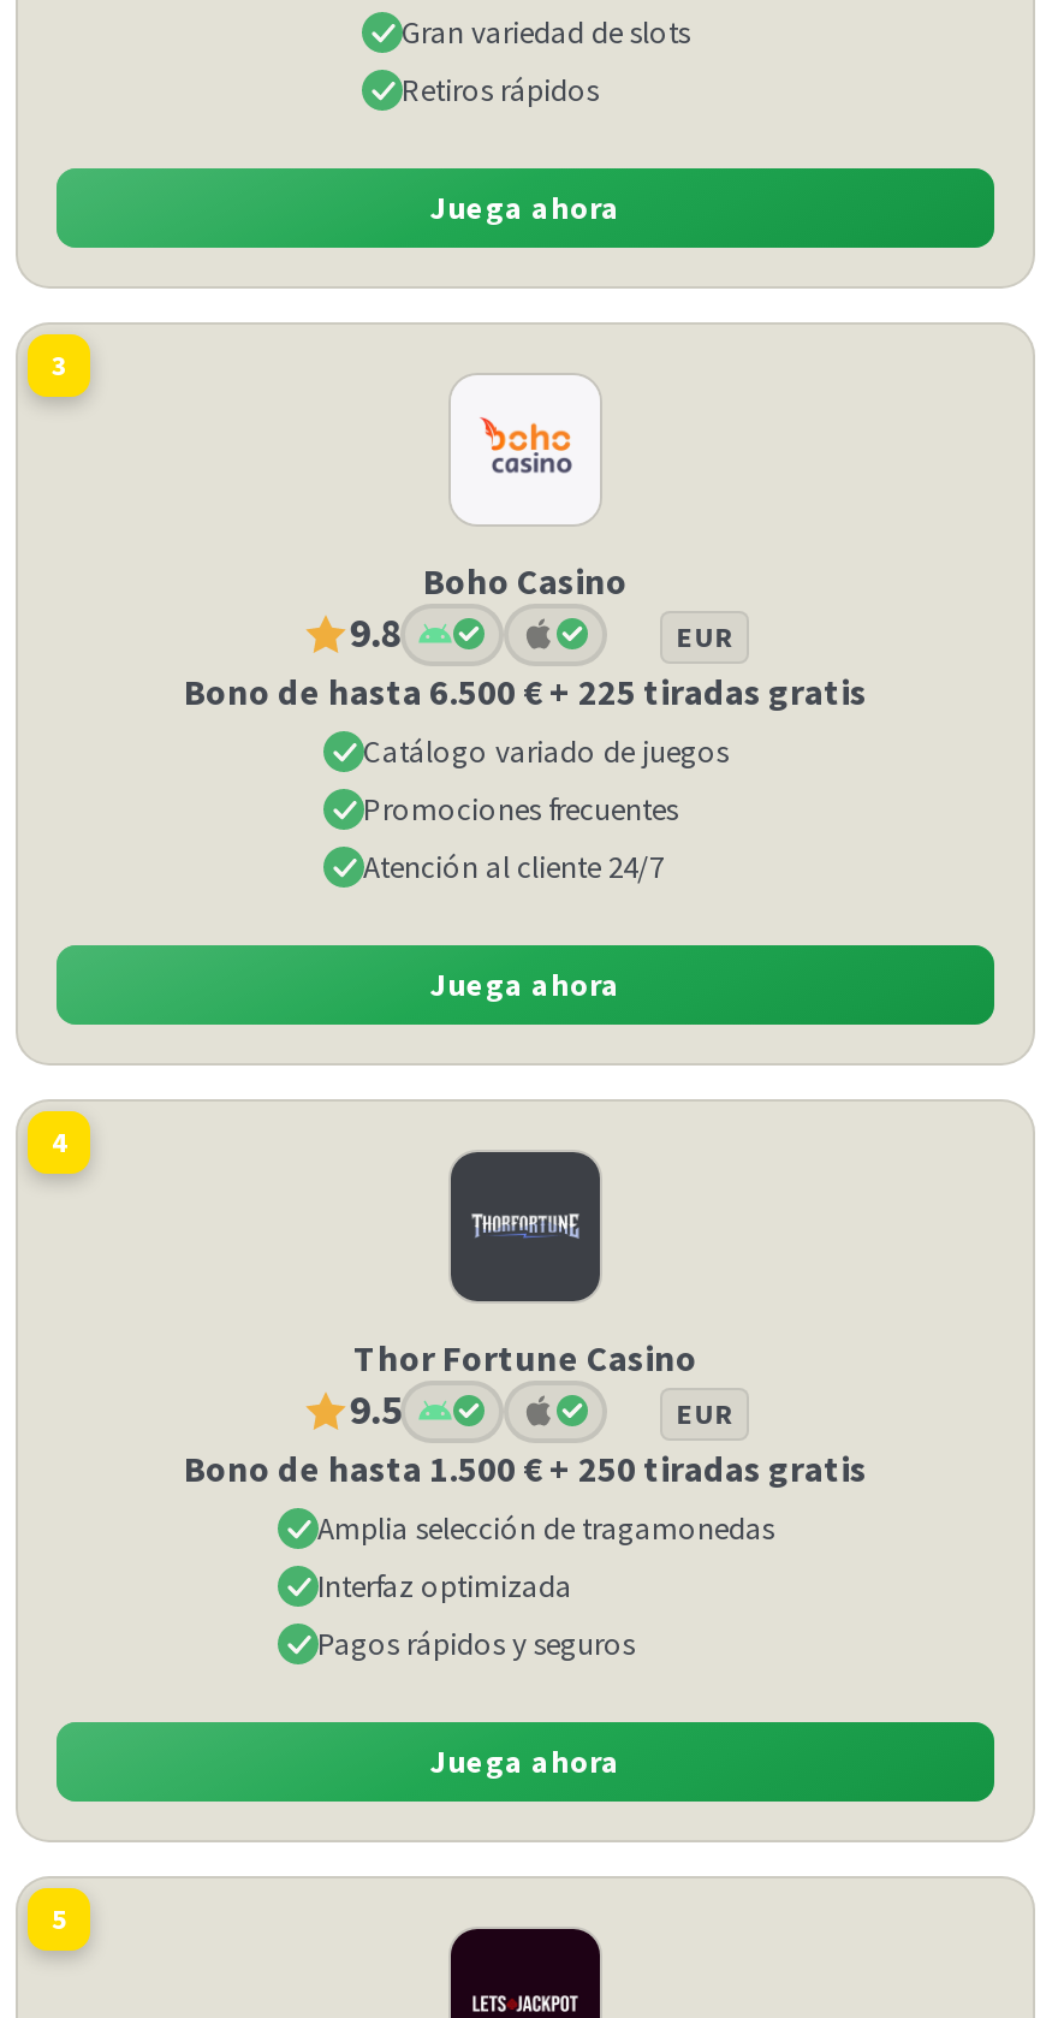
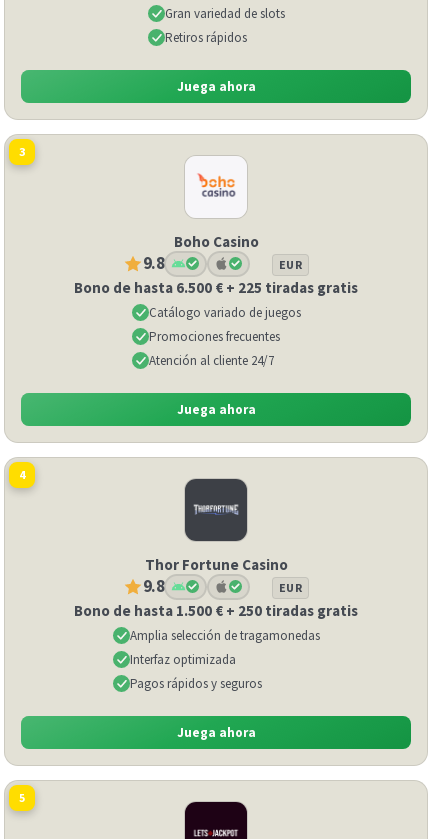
[349,1384,401,1437] 9.5 -> [143,575,164,597] 9.8

